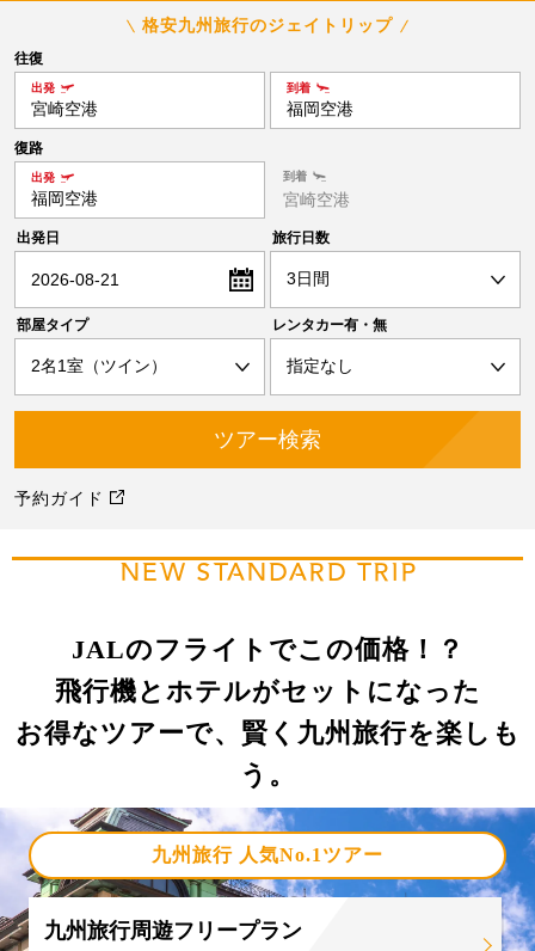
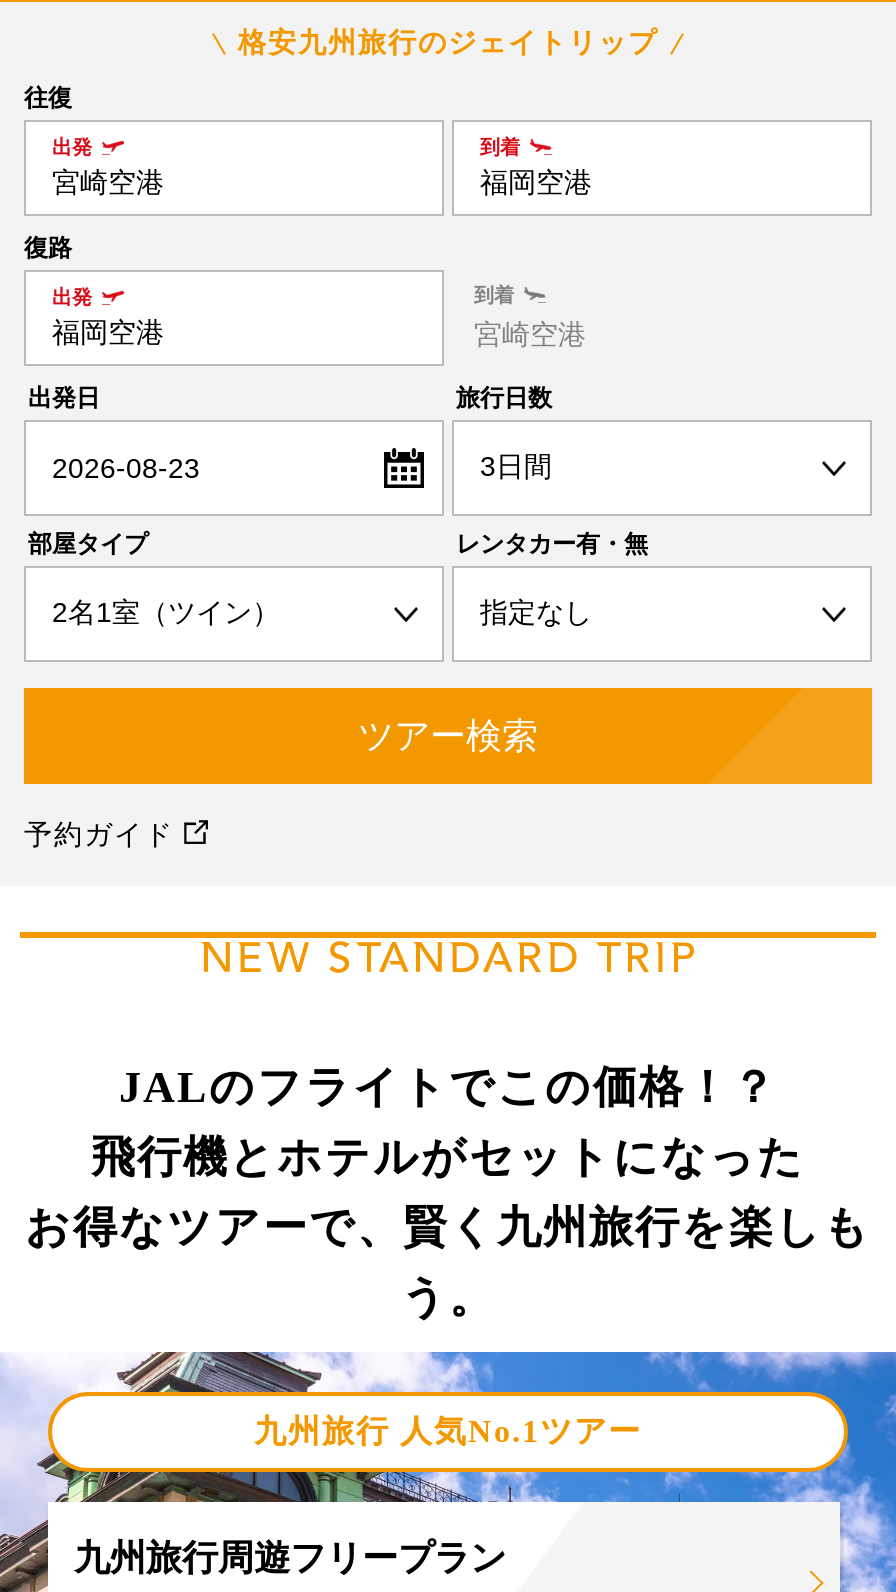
[31,270,119,289] 2026-08-21 -> [52,452,200,484] 2026-08-23

